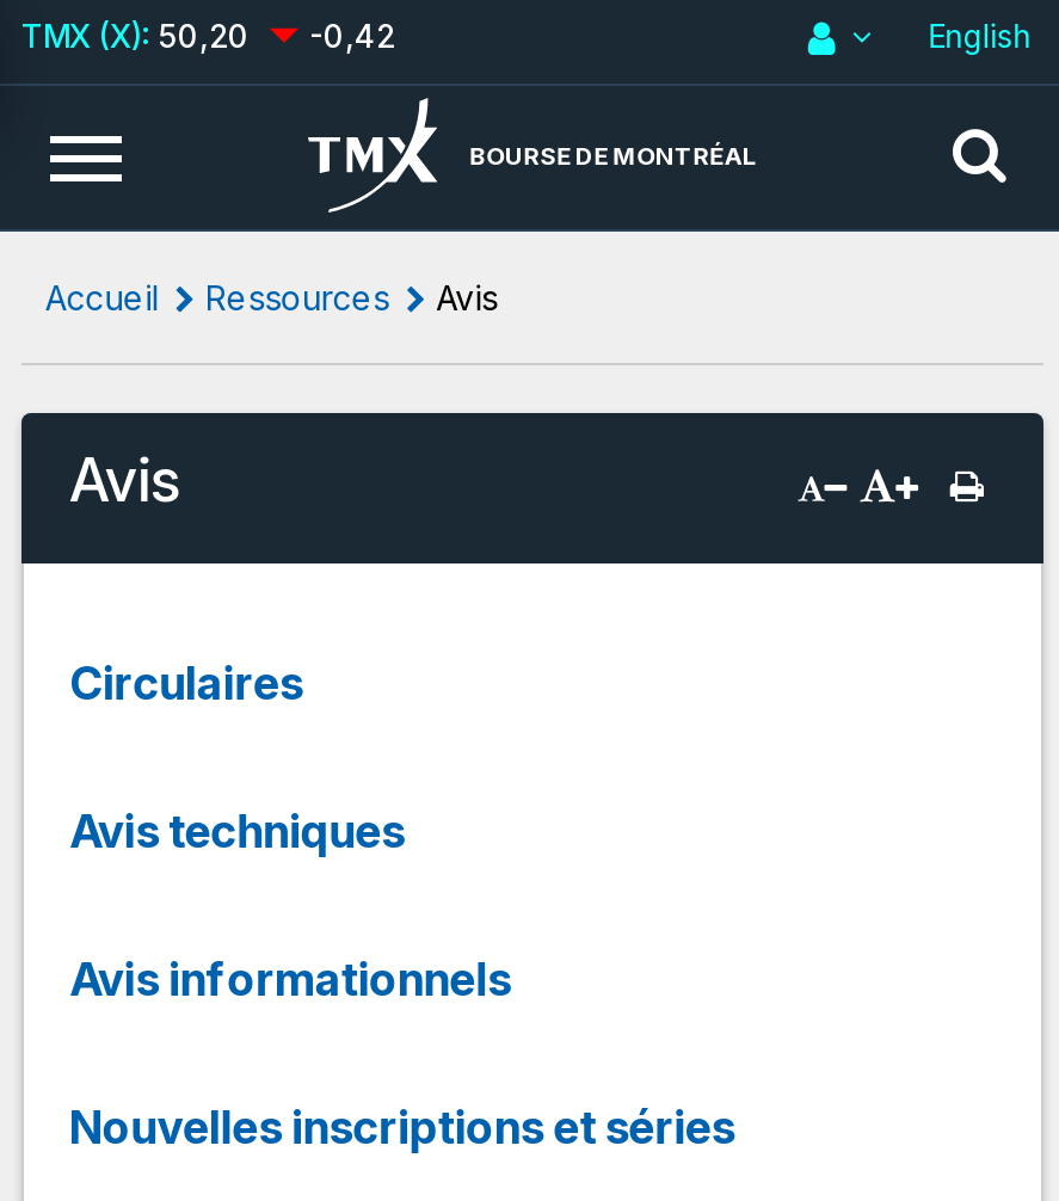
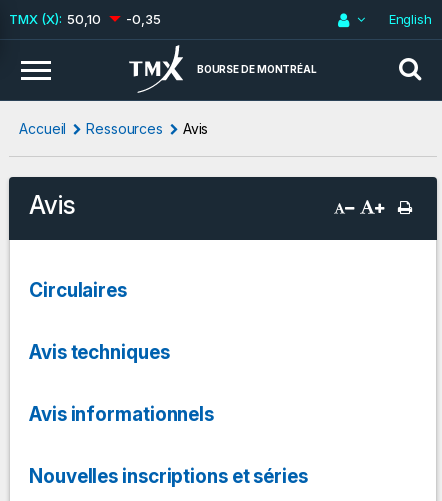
[159,17,250,55] 50,20 -> [66,11,100,27] 50,10
[309,17,395,55] -0,42 -> [125,11,160,27] -0,35

